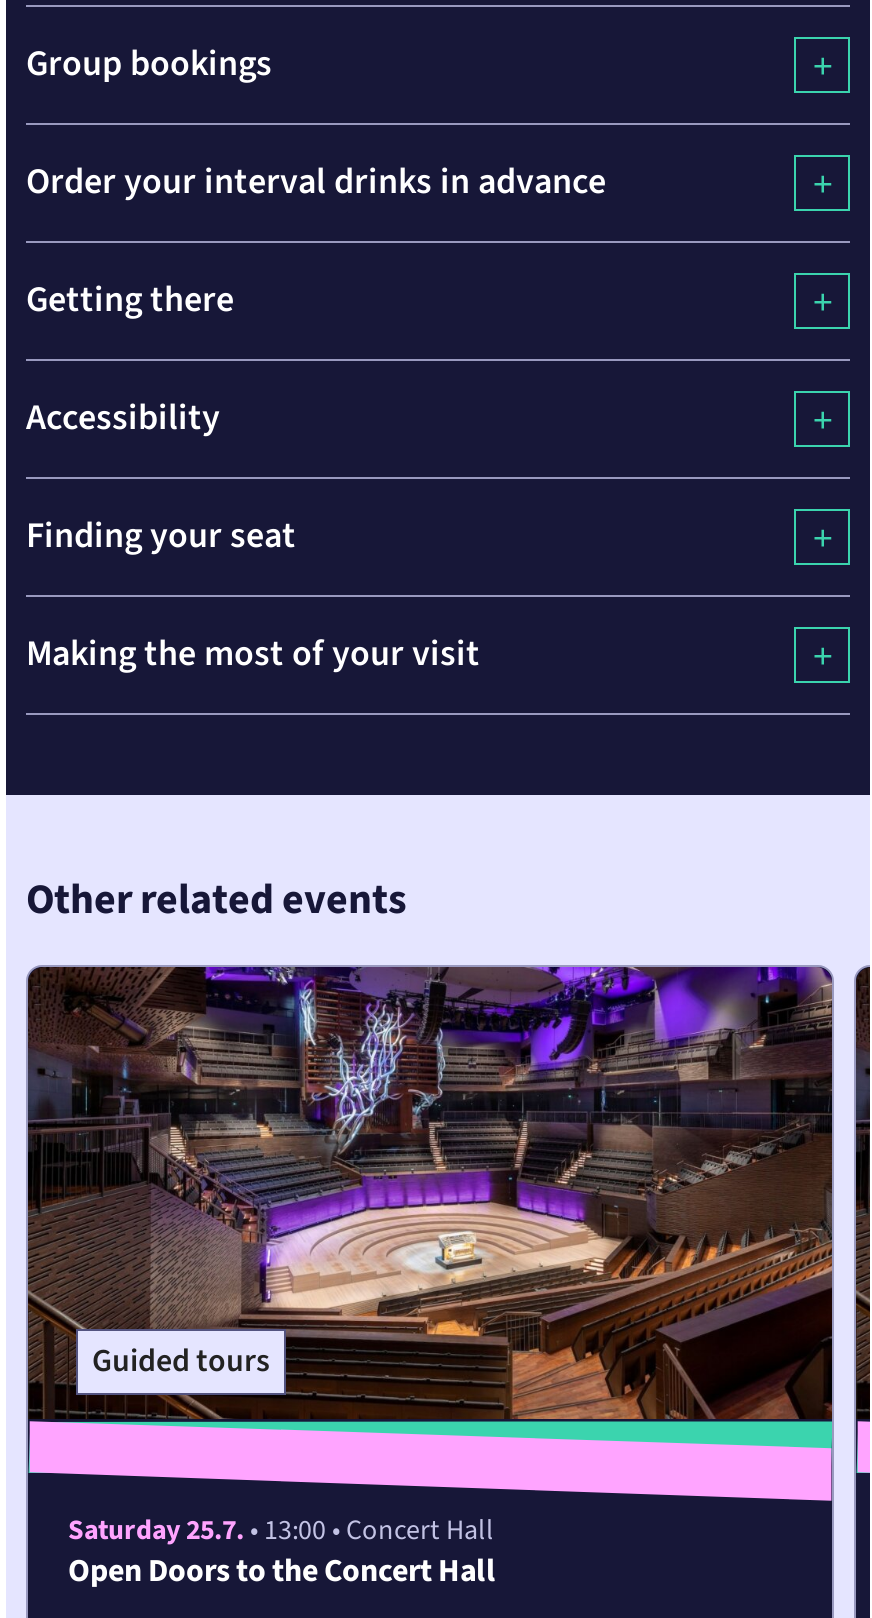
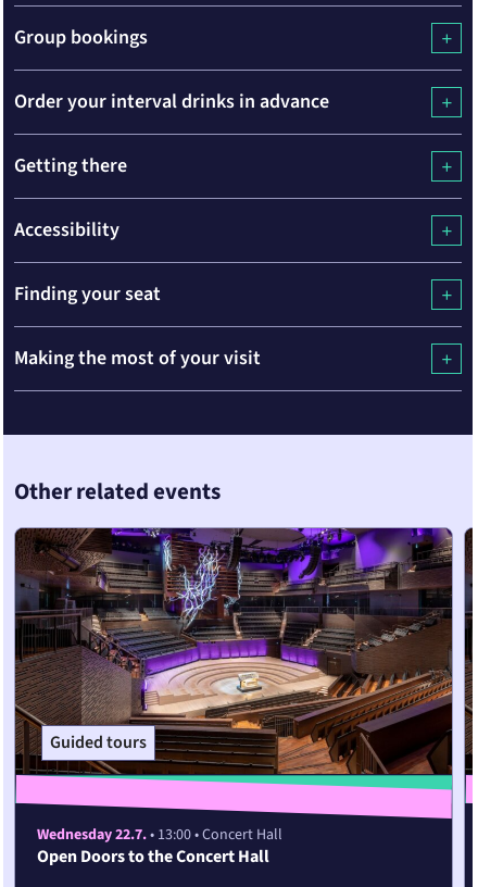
[68,1510,494,1550] Saturday 25.7. • 13:00 • Concert Hall -> [37,824,282,845] Wednesday 22.7. • 13:00 • Concert Hall

